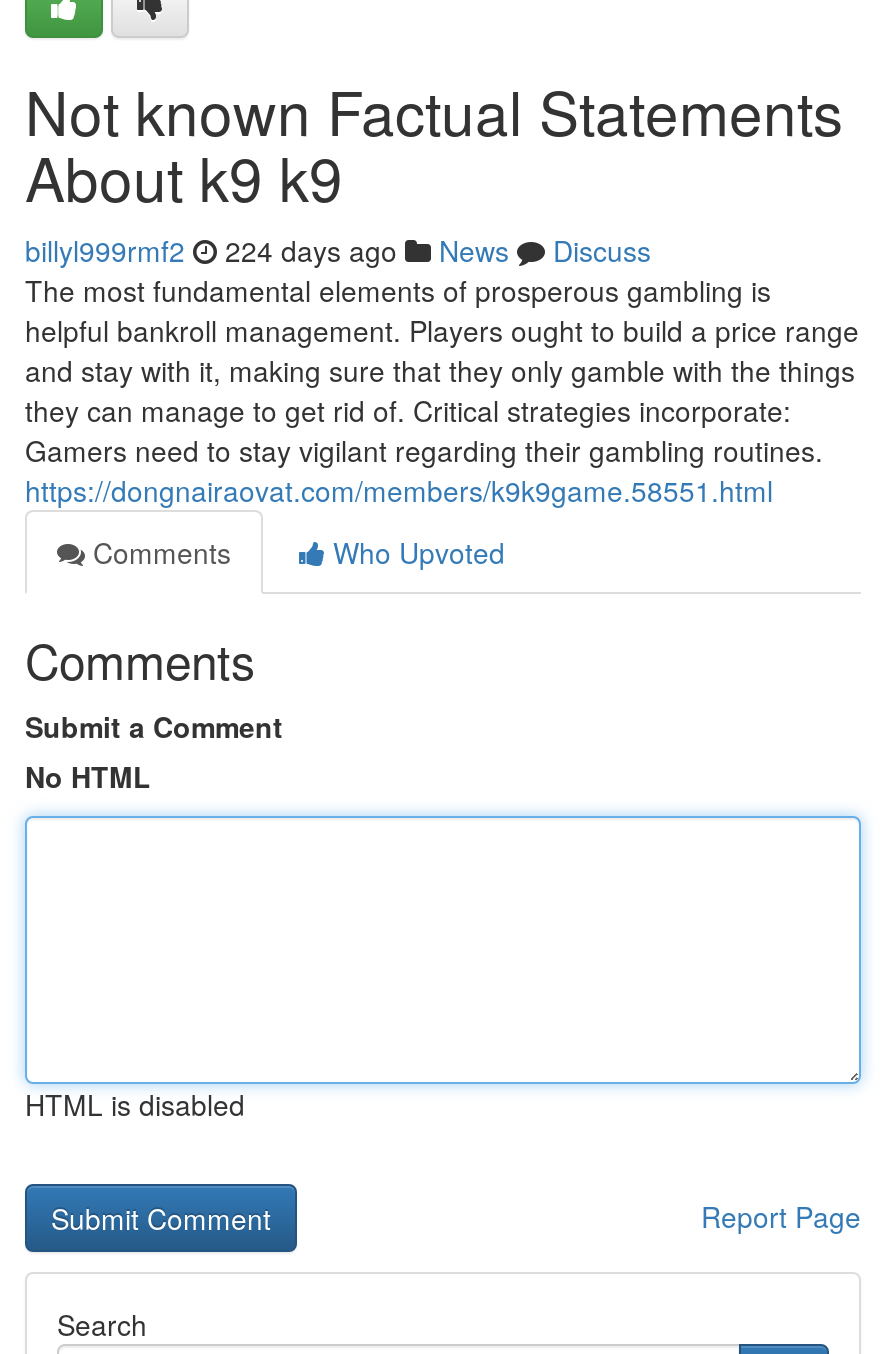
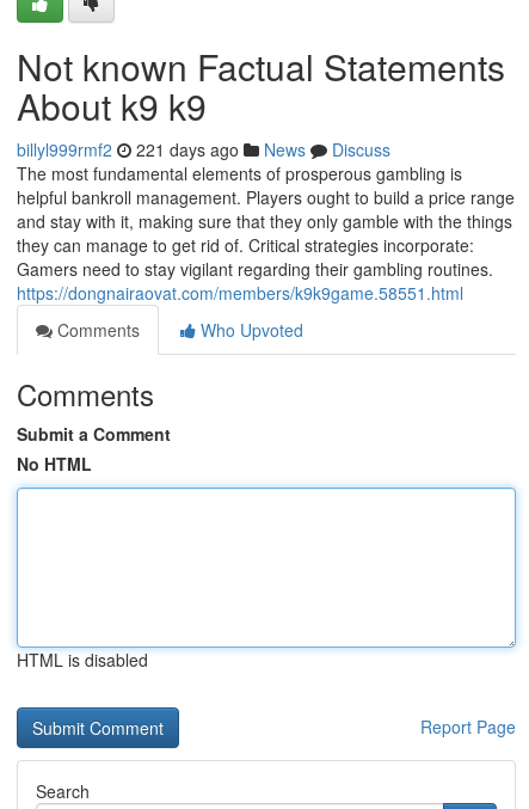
[25,230,651,270] billyl999rmf2 224 days ago News Discuss -> [17,137,390,161] billyl999rmf2 221 days ago News Discuss

